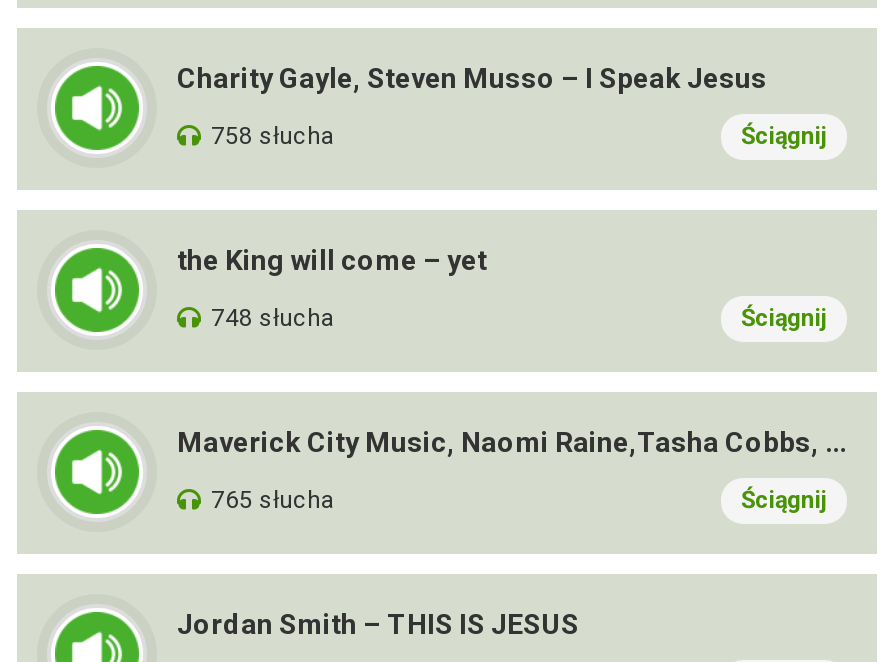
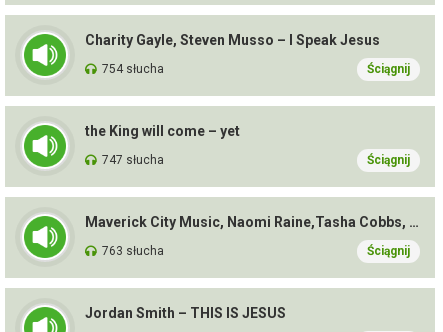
[211,122,335,150] 758 słucha -> [102,62,164,76] 754 słucha
[211,304,335,332] 748 słucha -> [102,153,164,167] 747 słucha
[211,486,335,514] 765 słucha -> [102,244,164,258] 763 słucha

